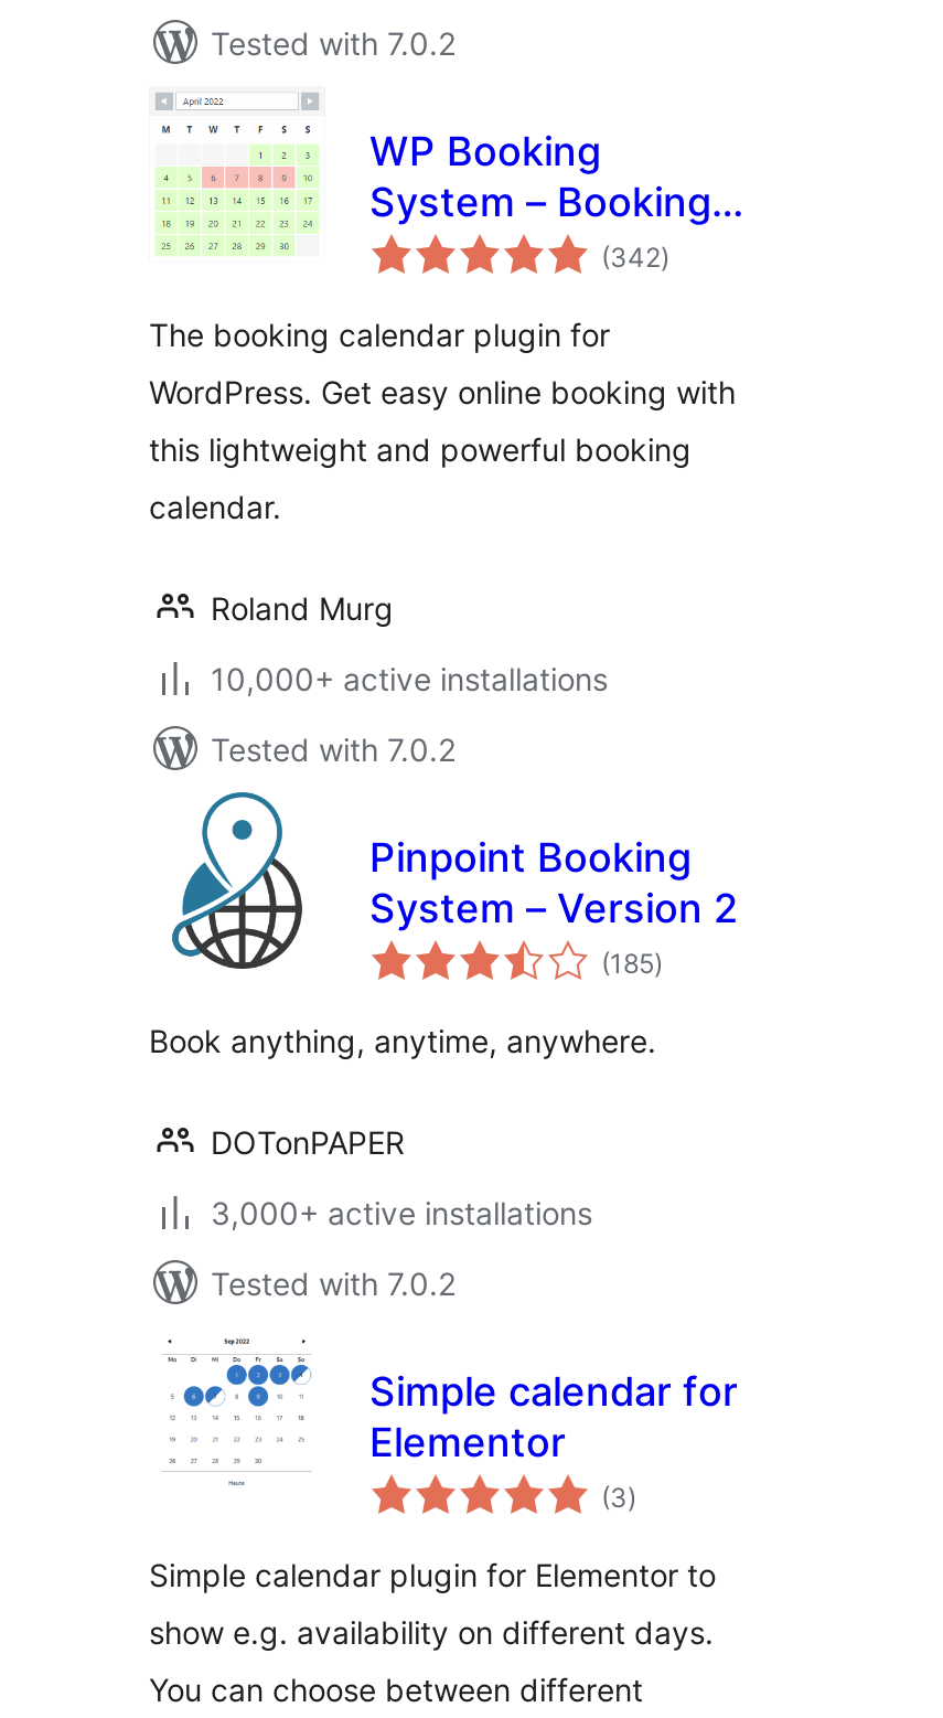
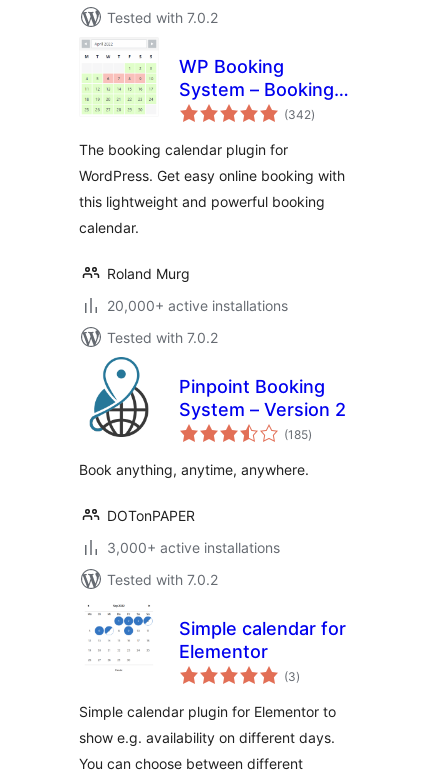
[211,660,608,697] 10,000+ active installations -> [107,297,288,314] 20,000+ active installations

